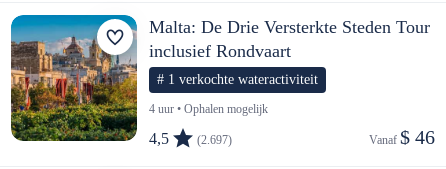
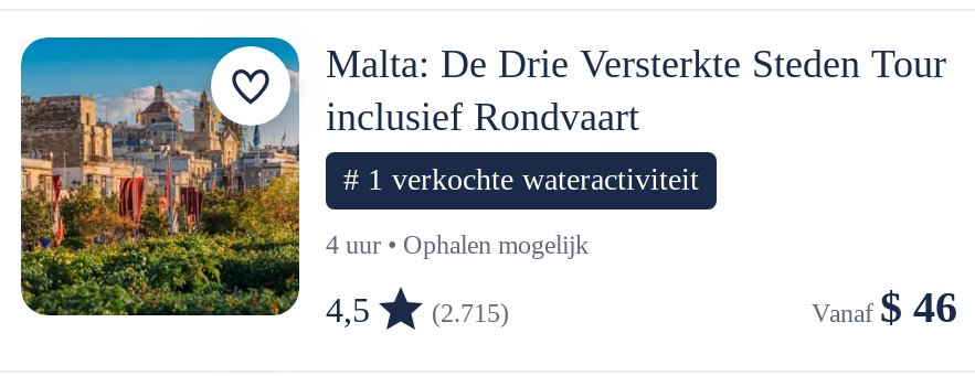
[149,130,232,147] 4,5 (2.697) -> [326,291,509,329] 4,5 (2.715)

